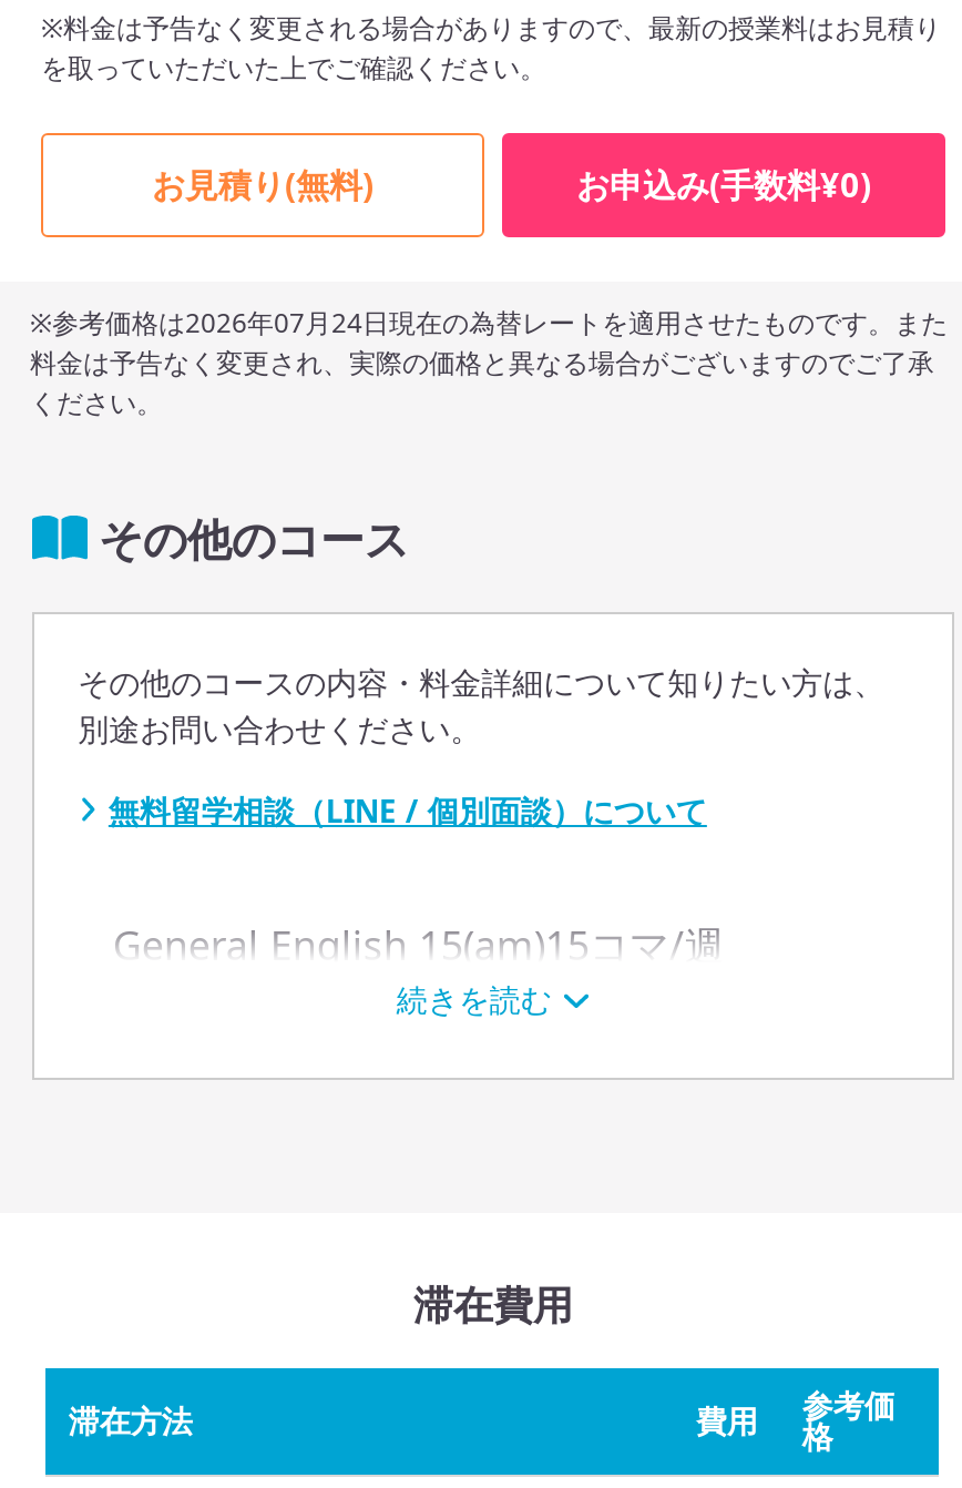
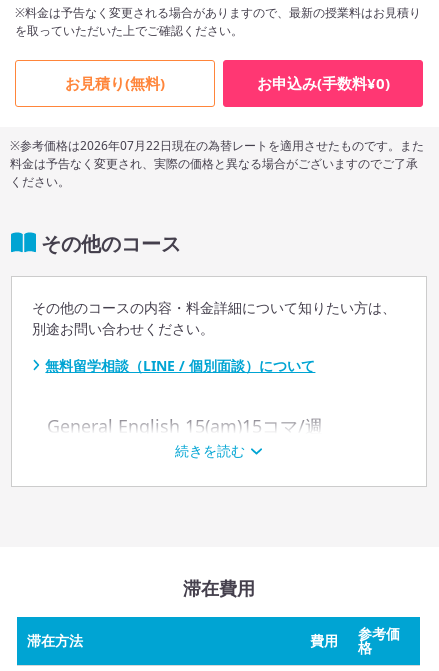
[30,304,948,342] ※参考価格は2026年07月24日現在の為替レートを適用させたものです。また -> [10,137,424,154] ※参考価格は2026年07月22日現在の為替レートを適用させたものです。また

